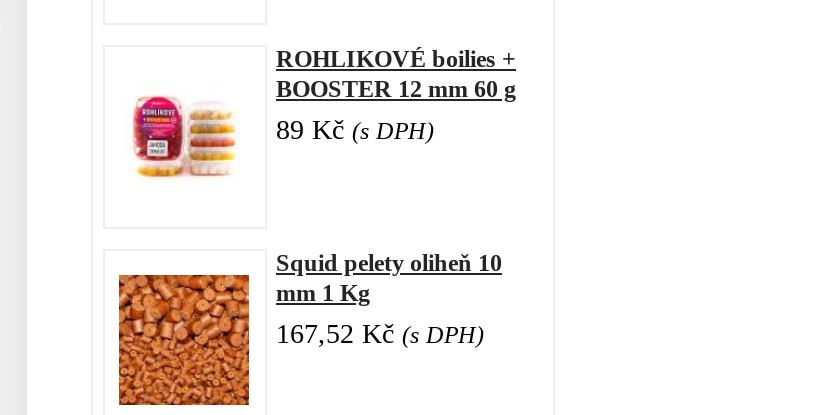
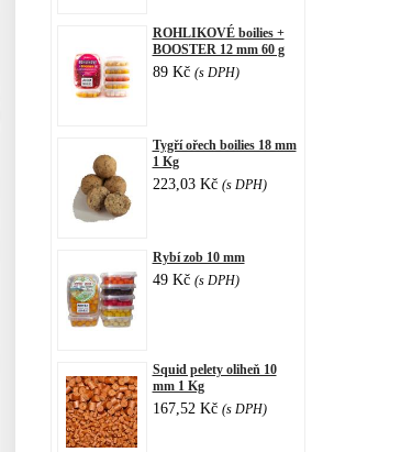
none -> [66,250,244,329] [image] | Rybí zob 10 mm | 49 Kč (s DPH)
none -> [73,137,296,223] [image] | Tygří ořech boilies 18 mm | 1 Kg | 223,03 Kč (s DPH)

